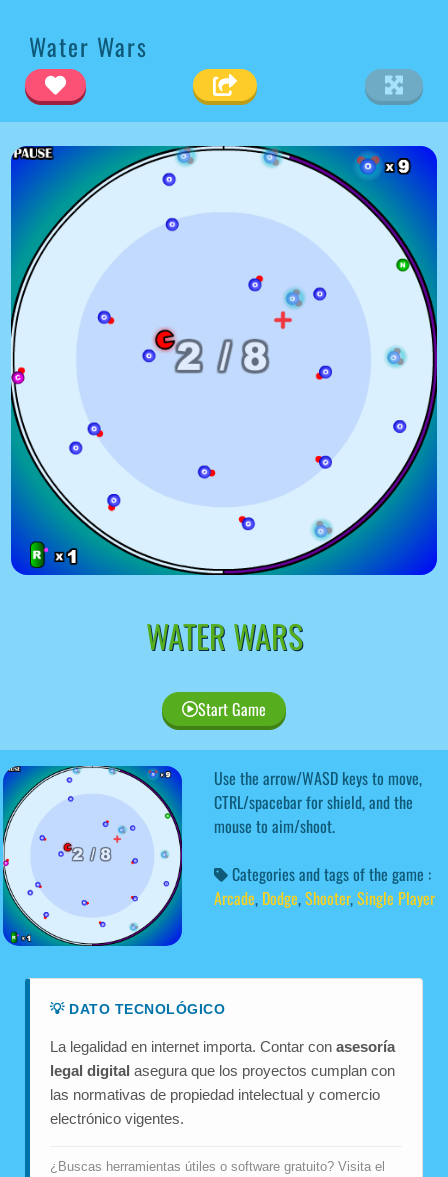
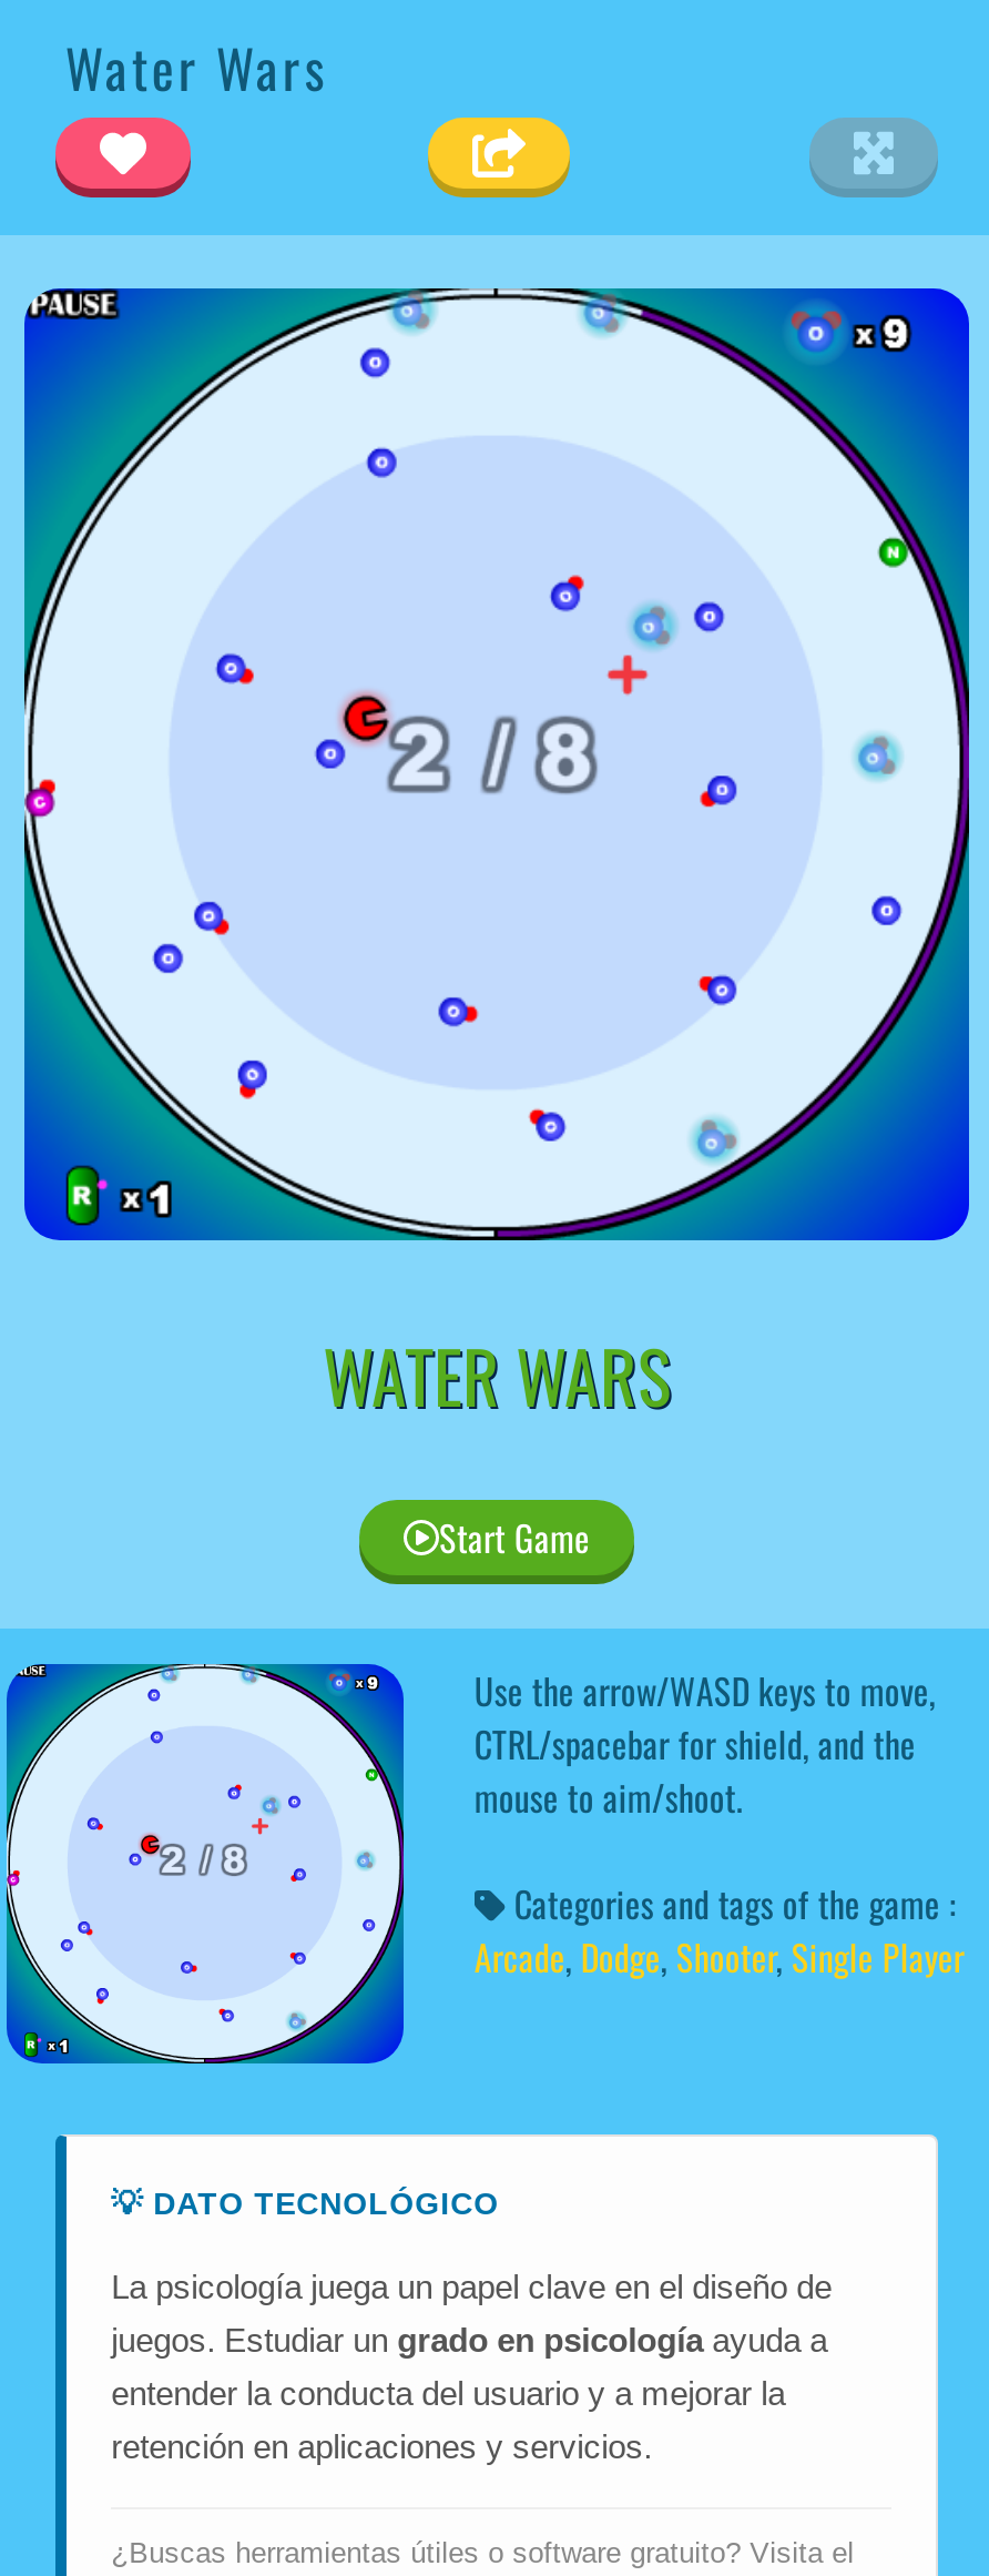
[50,1038,395,1127] La legalidad en internet importa. Contar con asesoría | legal digital asegura que los proyectos cumplan con | las normativas de propiedad intelectual y comercio | electrónico vigentes. -> [111,2267,832,2465] La psicología juega un papel clave en el diseño de | juegos. Estudiar un grado en psicología ayuda a | entender la conducta del usuario y a mejorar la | retención en aplicaciones y servicios.

